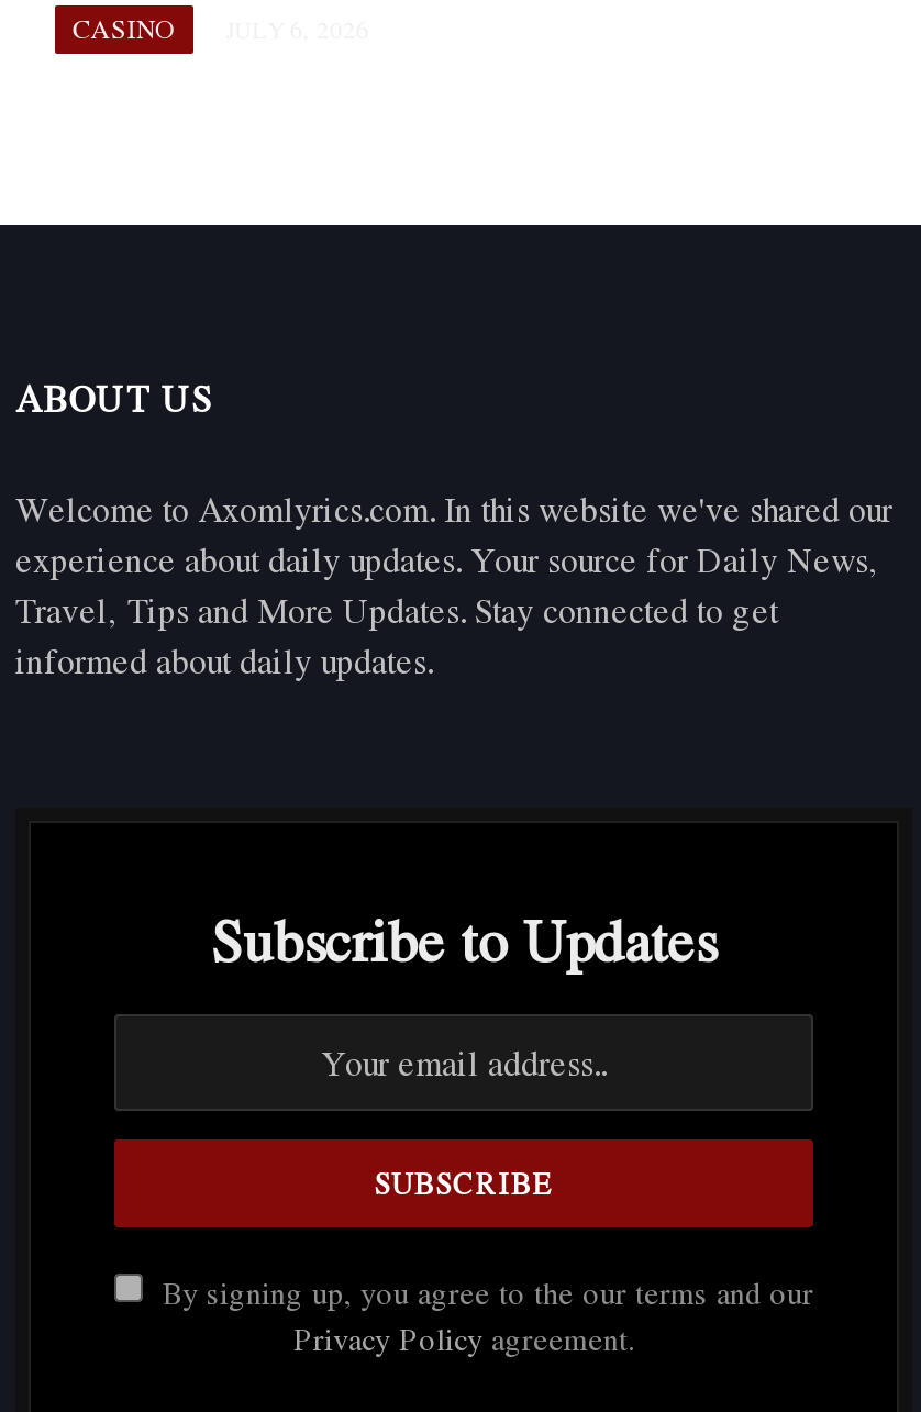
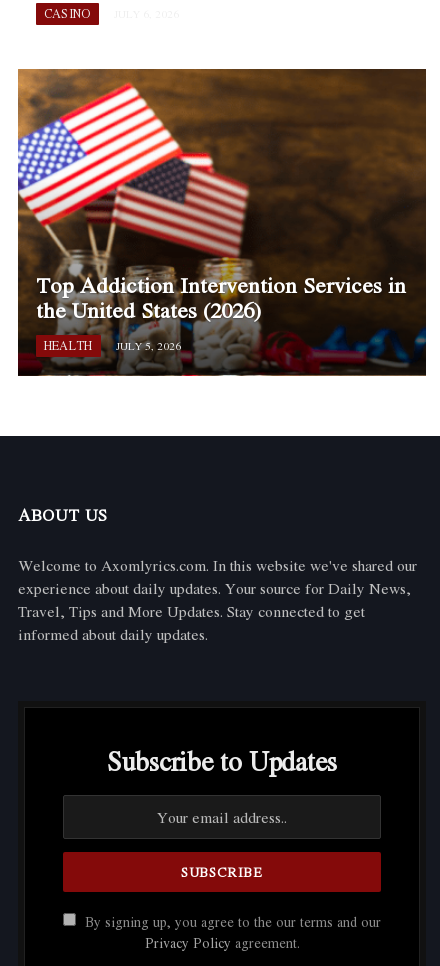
none -> [17,68,427,377] [image] | Top Addiction Intervention Services in | the United States (2026) | HEALTH | JULY 5, 2026

